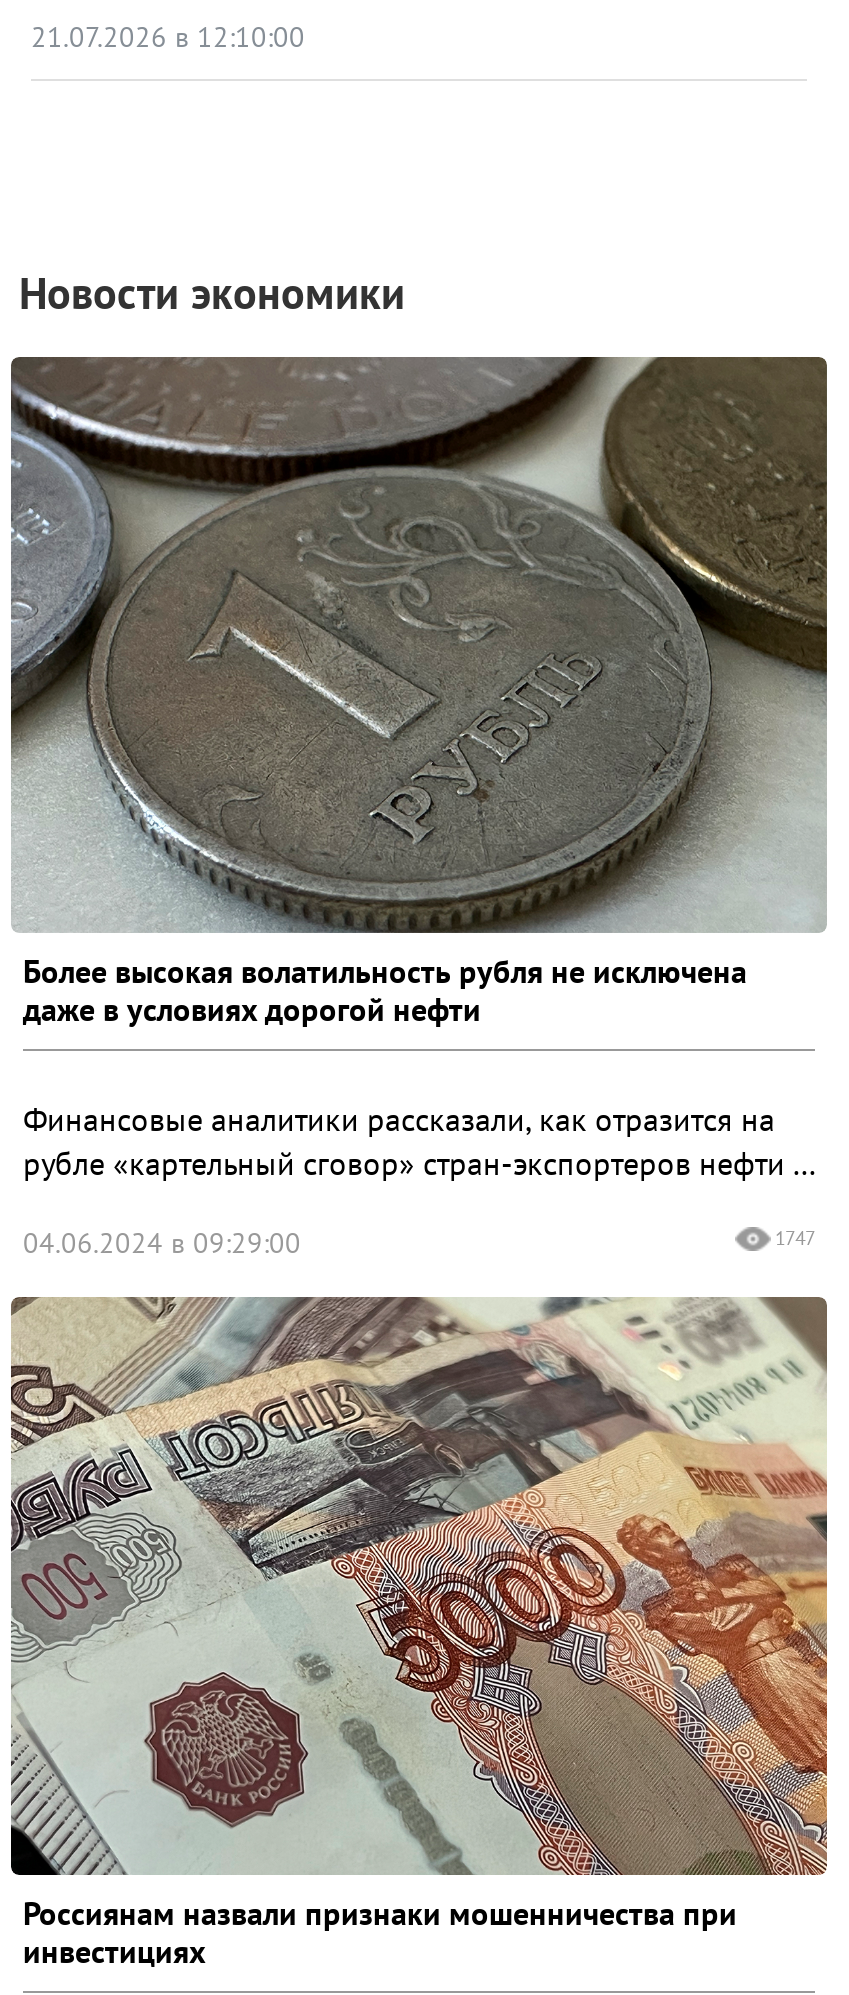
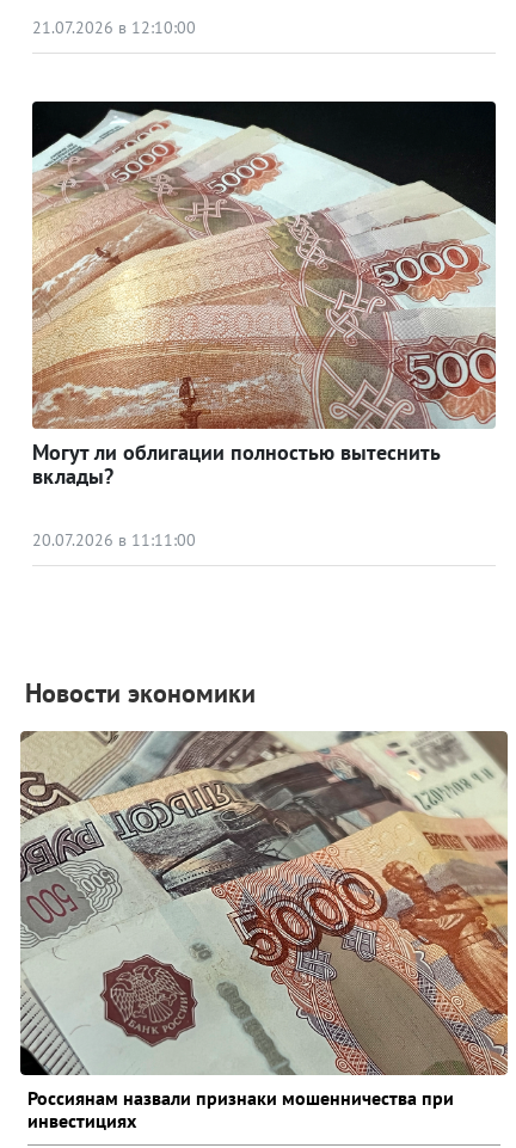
none -> [32,438,440,550] Могут ли облигации полностью вытеснить | вклады? | 20.07.2026 в 11:11:00
moved [19,265,405,321] -> [25,676,256,709]: Новости экономики
[11,356,829,934] [image] -> [31,100,497,429] [image]
[23,952,815,1262] Более высокая волатильность рубля не исключена | даже в условиях дорогой нефти | Финансовые аналитики рассказали, как отразится на | рубле «картельный сговор» стран-экспортеров нефти ... | 04.06.2024 в 09:29:00 | 1747 -> none

